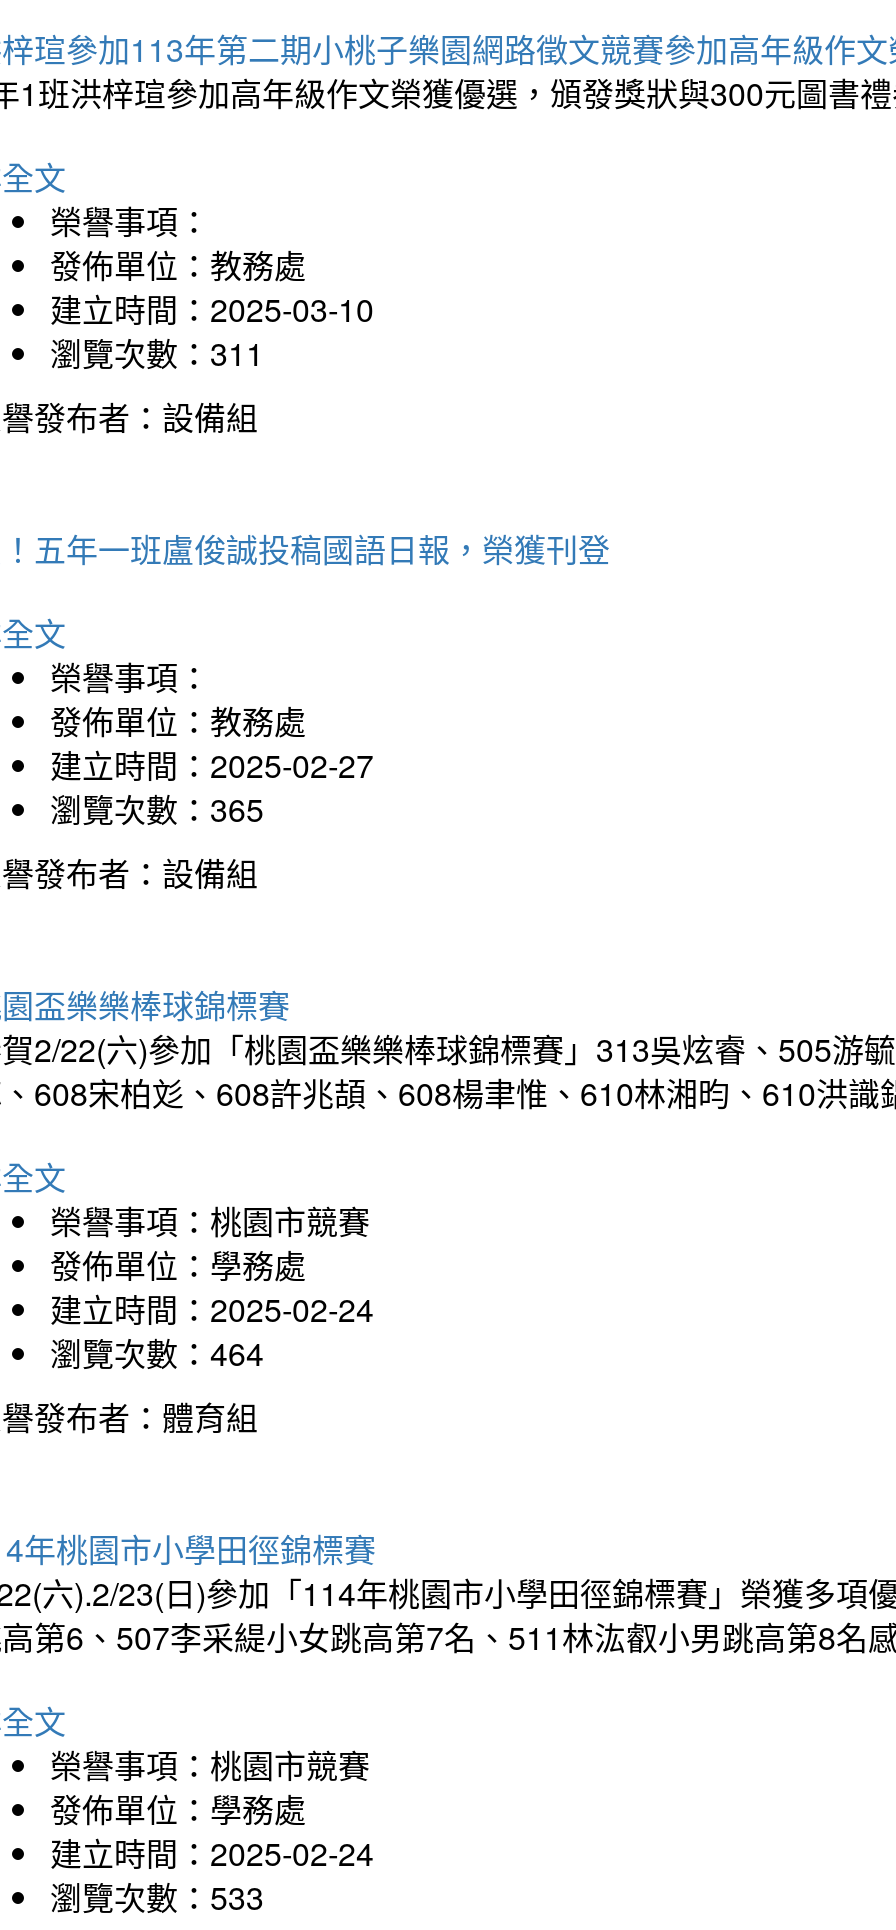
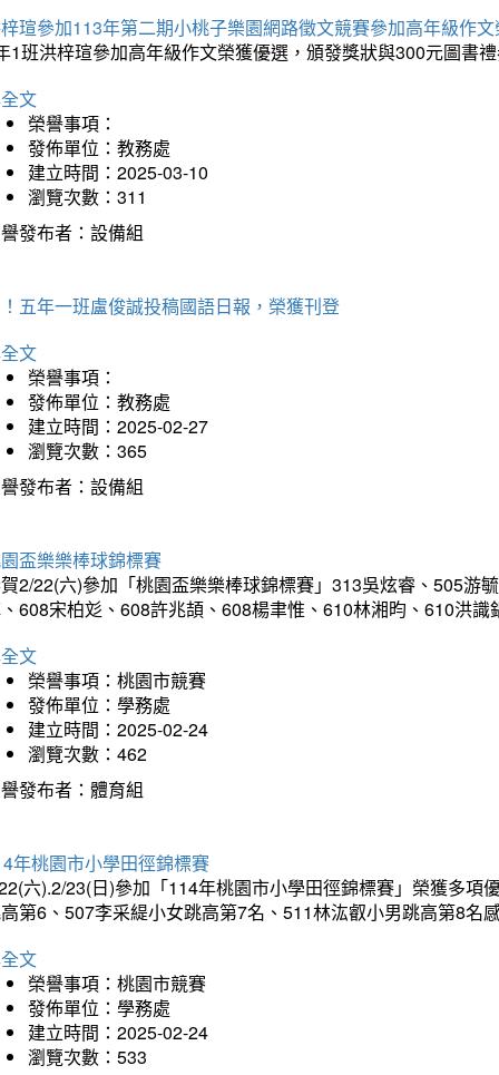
[50,1330,264,1376] 瀏覽次數：464 -> [28,741,147,766] 瀏覽次數：462

